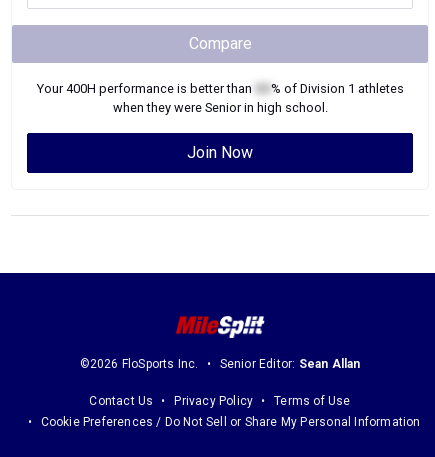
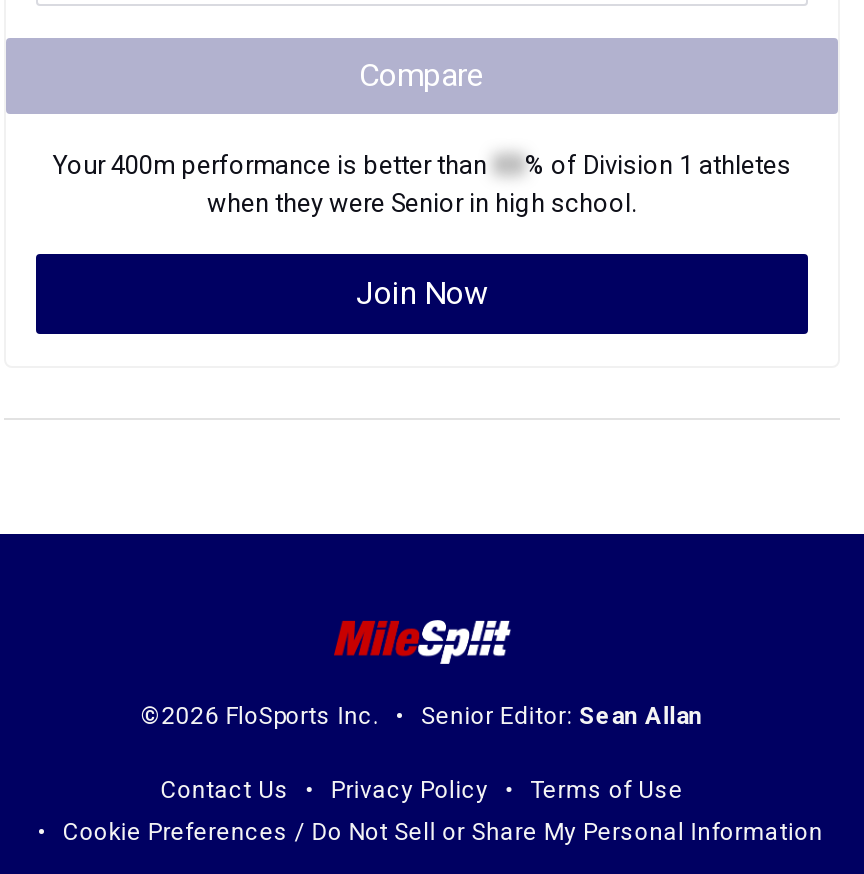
[36,81,403,96] Your400H performance is better than XX% of Division 1 athletes -> [53,149,791,179] Your400m performance is better than XX% of Division 1 athletes

